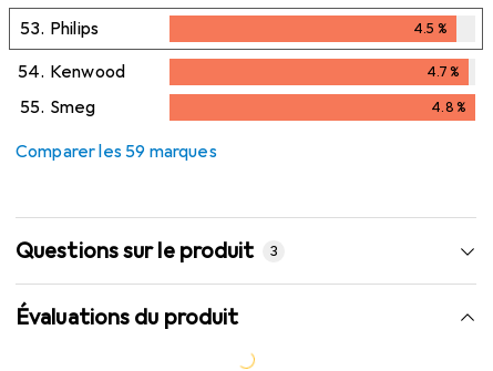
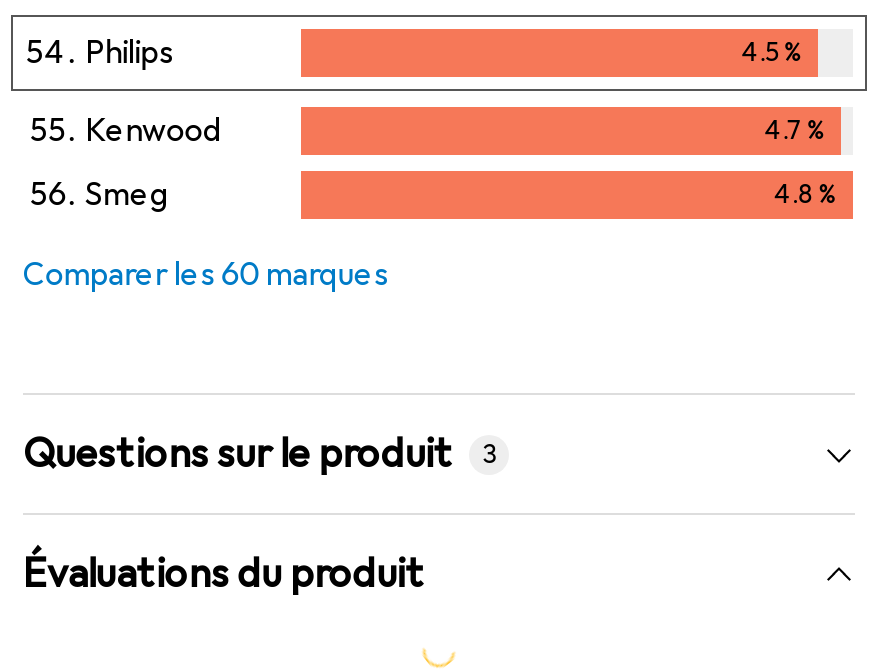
[19,17,99,40] 53. Philips -> [26,32,173,72] 54. Philips
[17,61,125,83] 54. Kenwood -> [30,110,221,150] 55. Kenwood
[19,96,96,118] 55. Smeg -> [30,174,168,214] 56. Smeg
[16,140,217,163] Comparer les 59 marques -> [23,254,388,294] Comparer les 60 marques

